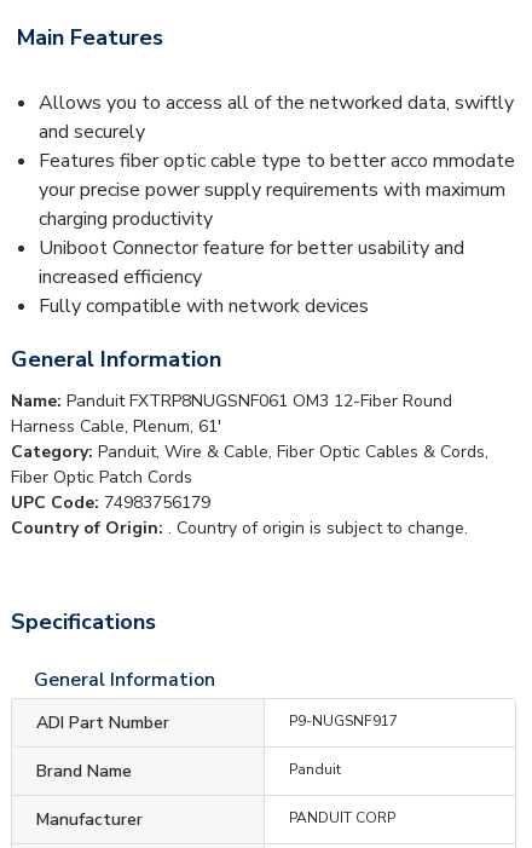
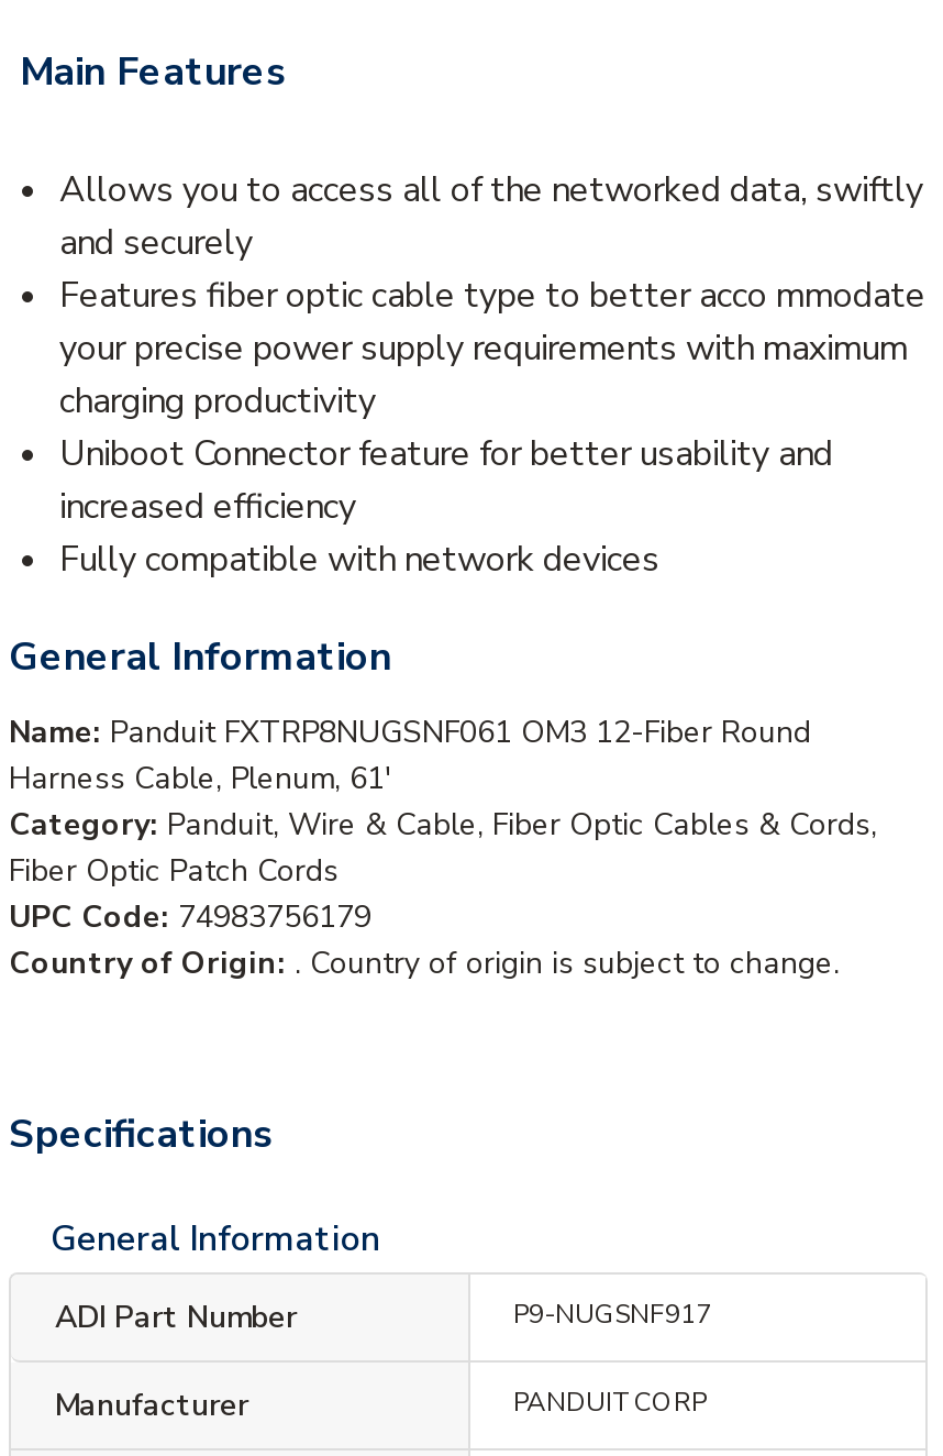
[36,760,340,783] Brand Name | Panduit -> none

